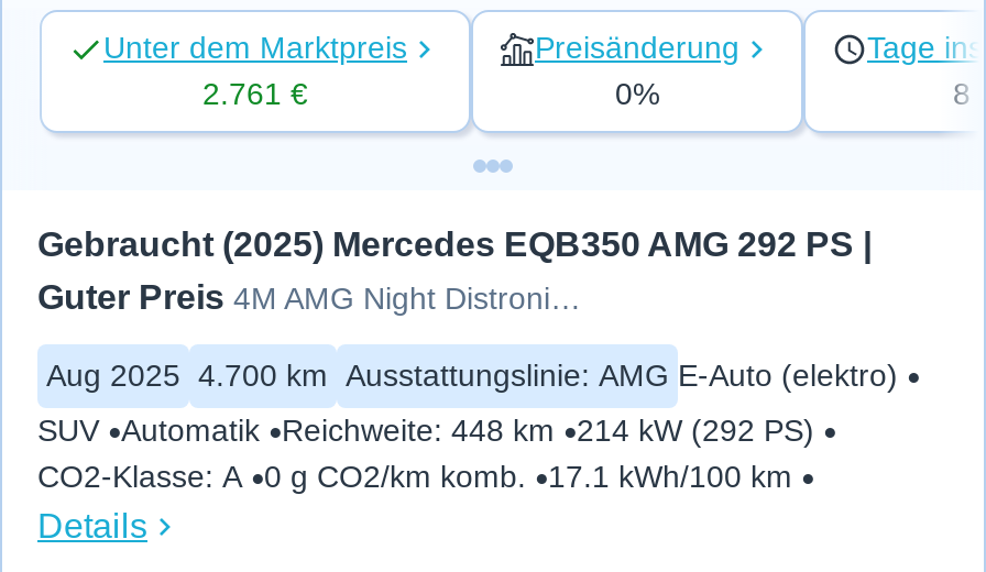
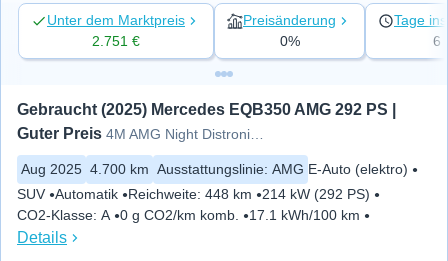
[202,77,308,112] 2.761 € -> [92,33,140,49] 2.751 €
[953,77,971,112] 8 -> [433,33,441,49] 6

